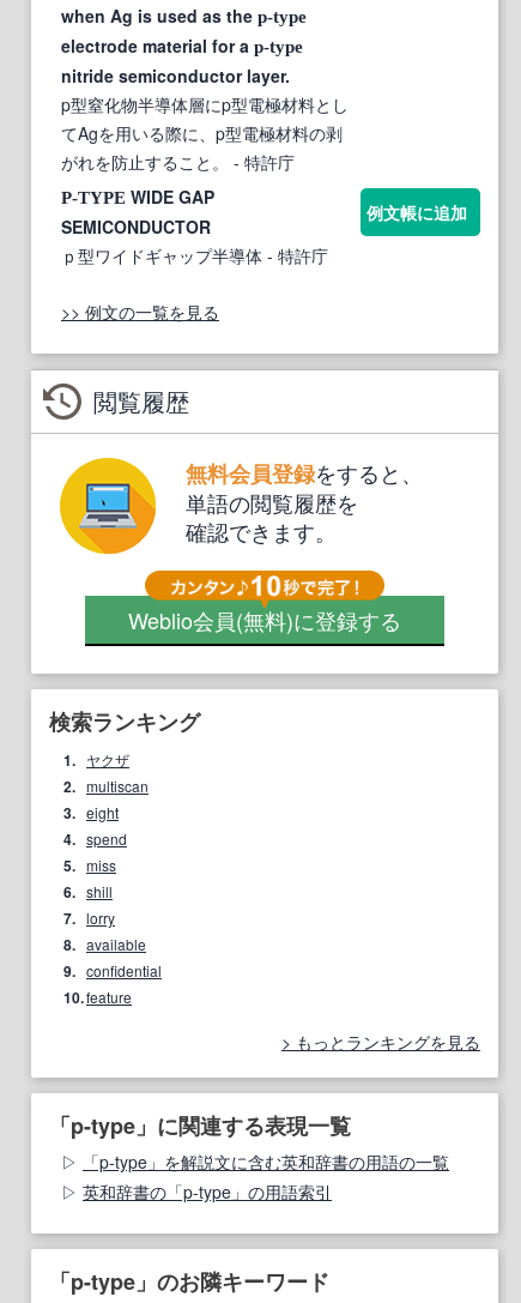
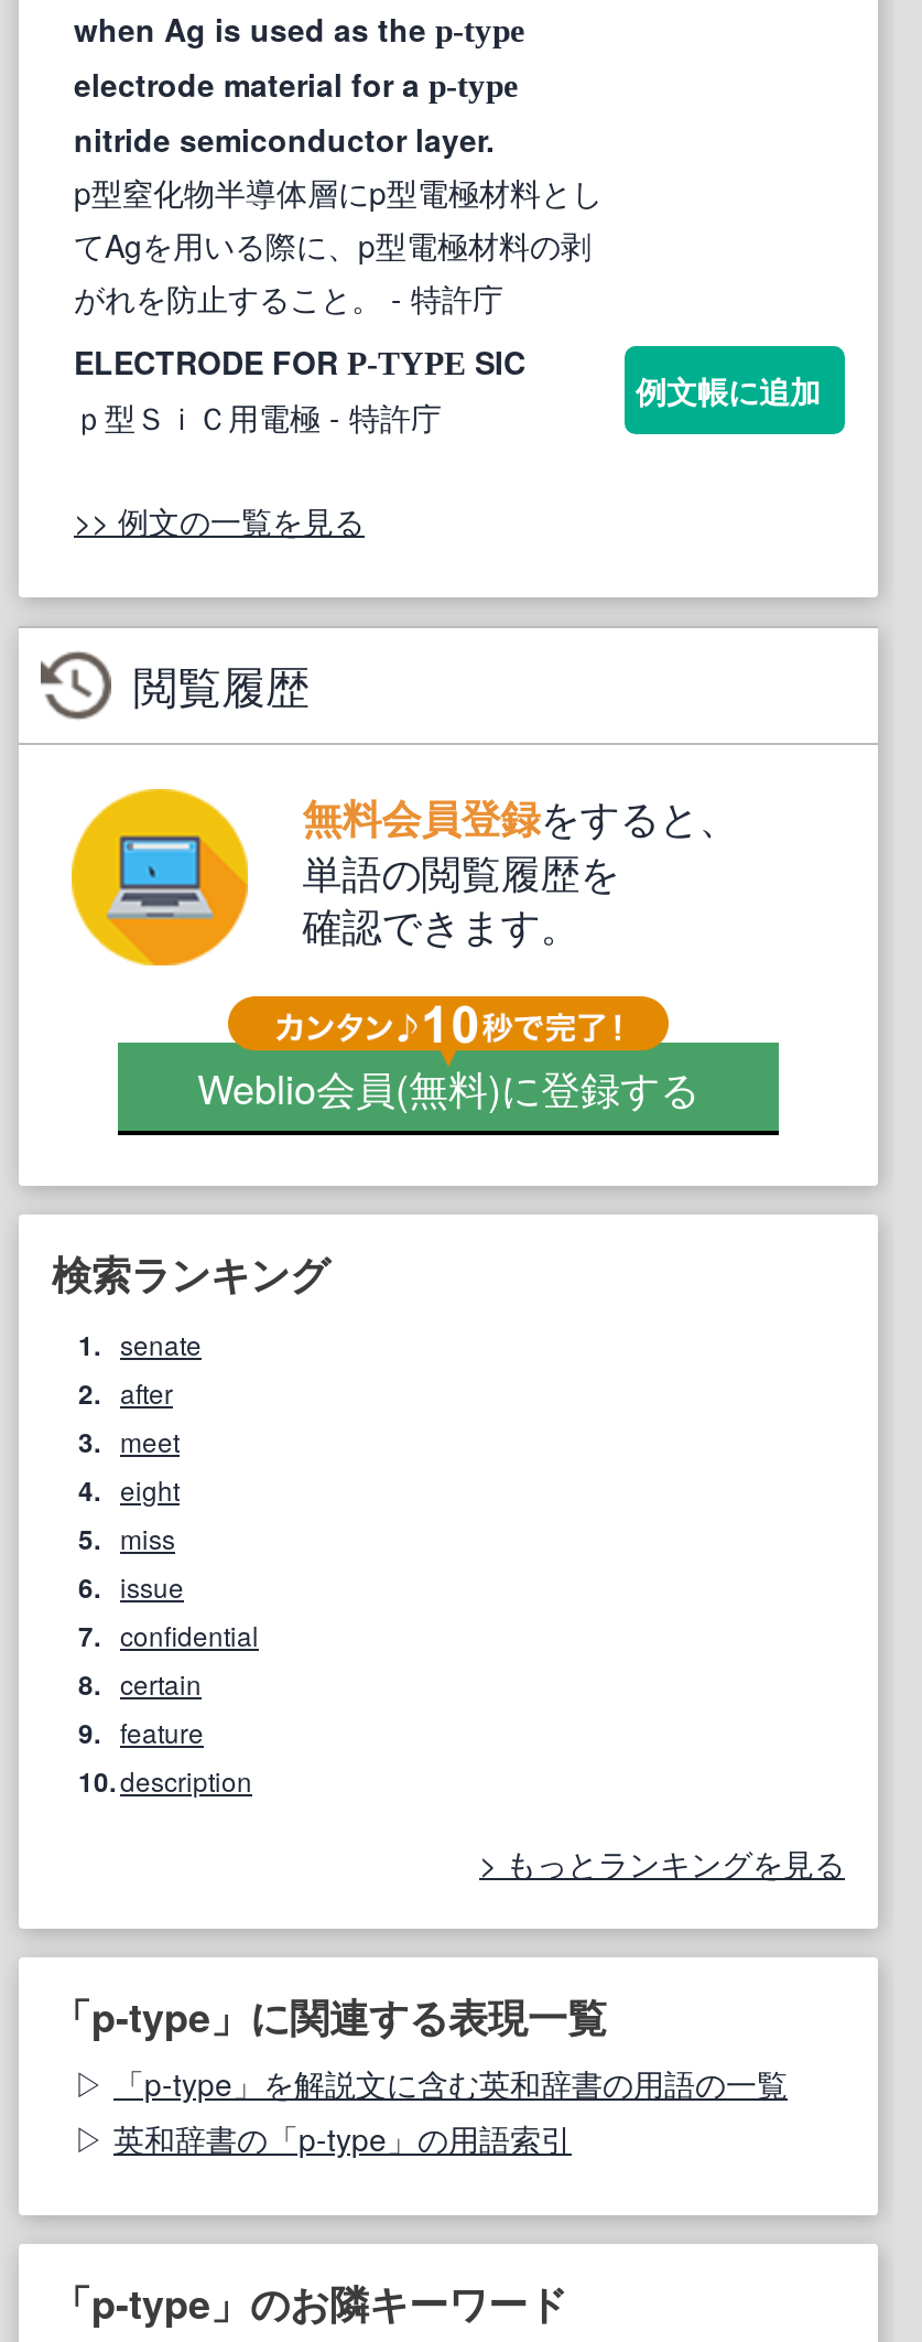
[61,184,328,267] P-TYPE WIDE GAP | SEMICONDUCTOR | ｐ型ワイドギャップ半導体- 特許庁 -> [74,339,525,438] ELECTRODE FOR P-TYPE SIC | ｐ型ＳｉＣ用電極- 特許庁
[63,749,149,850] 1. ヤクザ | 2. multiscan | 3. eight | 4. spend -> [78,1325,202,1510] 1. senate | 2. after | 3. meet | 4. eight
[63,881,162,1008] 6. shill | 7. lorry | 8. available | 9. confidential | 10. feature -> [78,1568,259,1801] 6. issue | 7. confidential | 8. certain | 9. feature | 10. description

